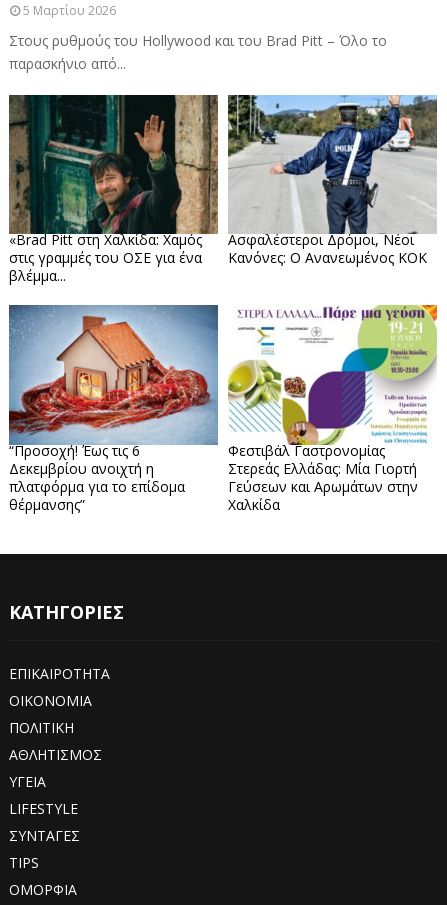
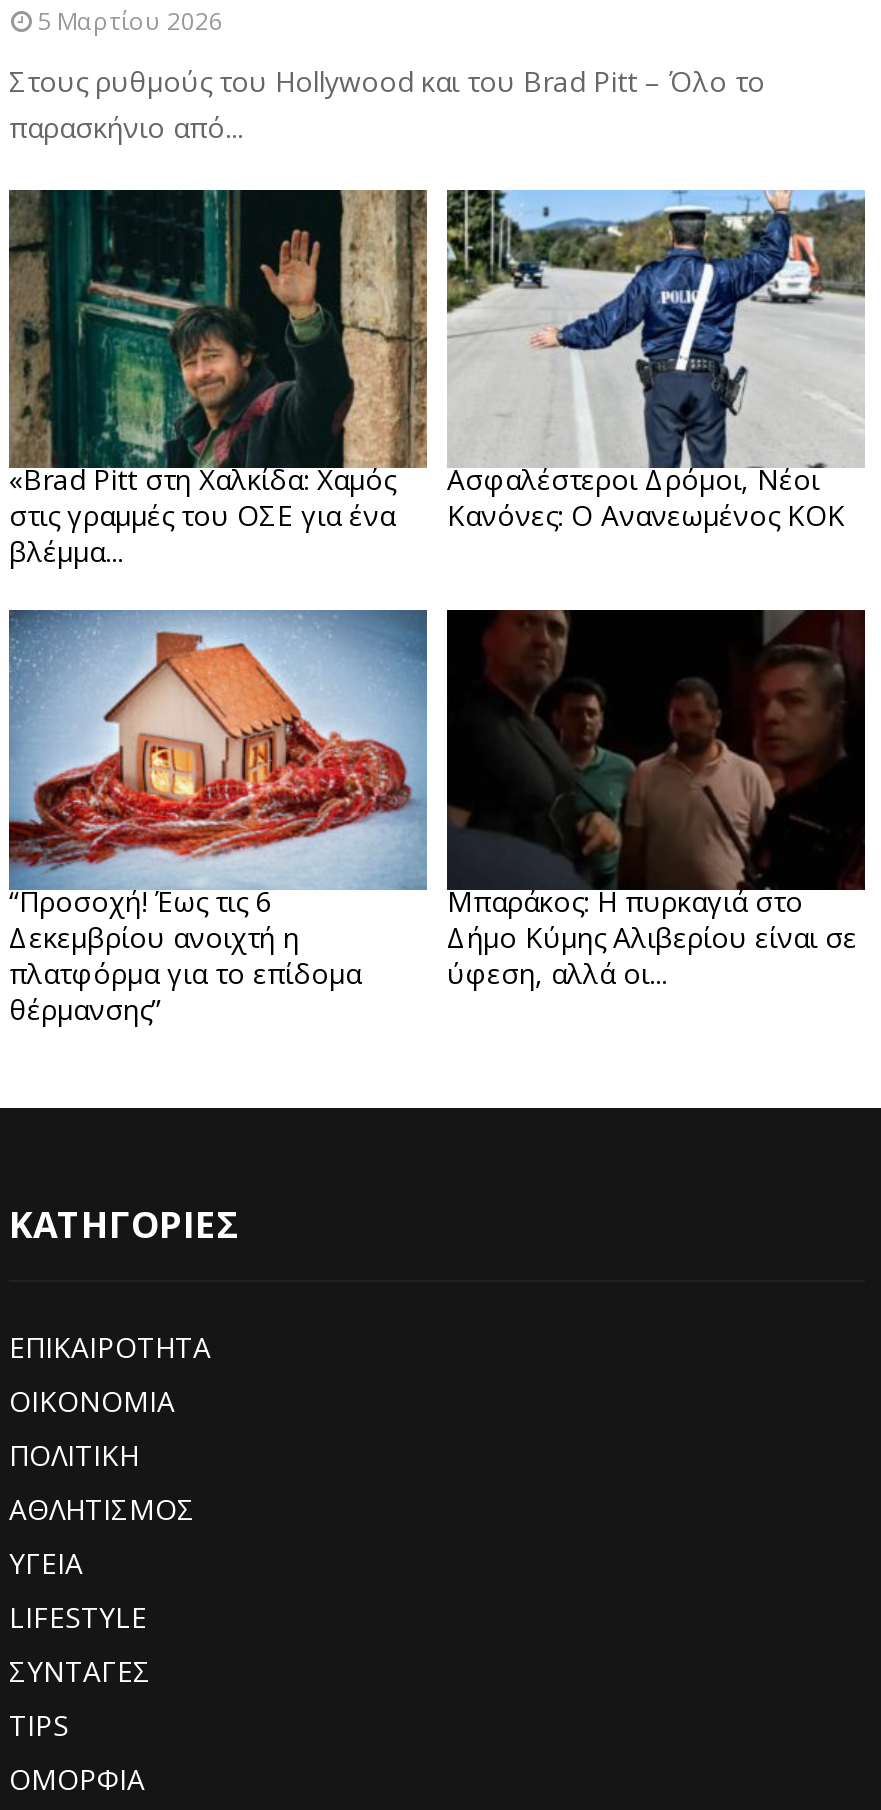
[227,304,438,514] [image] | Φεστιβάλ Γαστρονομίας | Στερεάς Ελλάδας: Μία Γιορτή | Γεύσεων και Αρωμάτων στην | Χαλκίδα -> [445,608,867,991] [image] | Μπαράκος: Η πυρκαγιά στο | Δήμο Κύμης Αλιβερίου είναι σε | ύφεση, αλλά οι...

